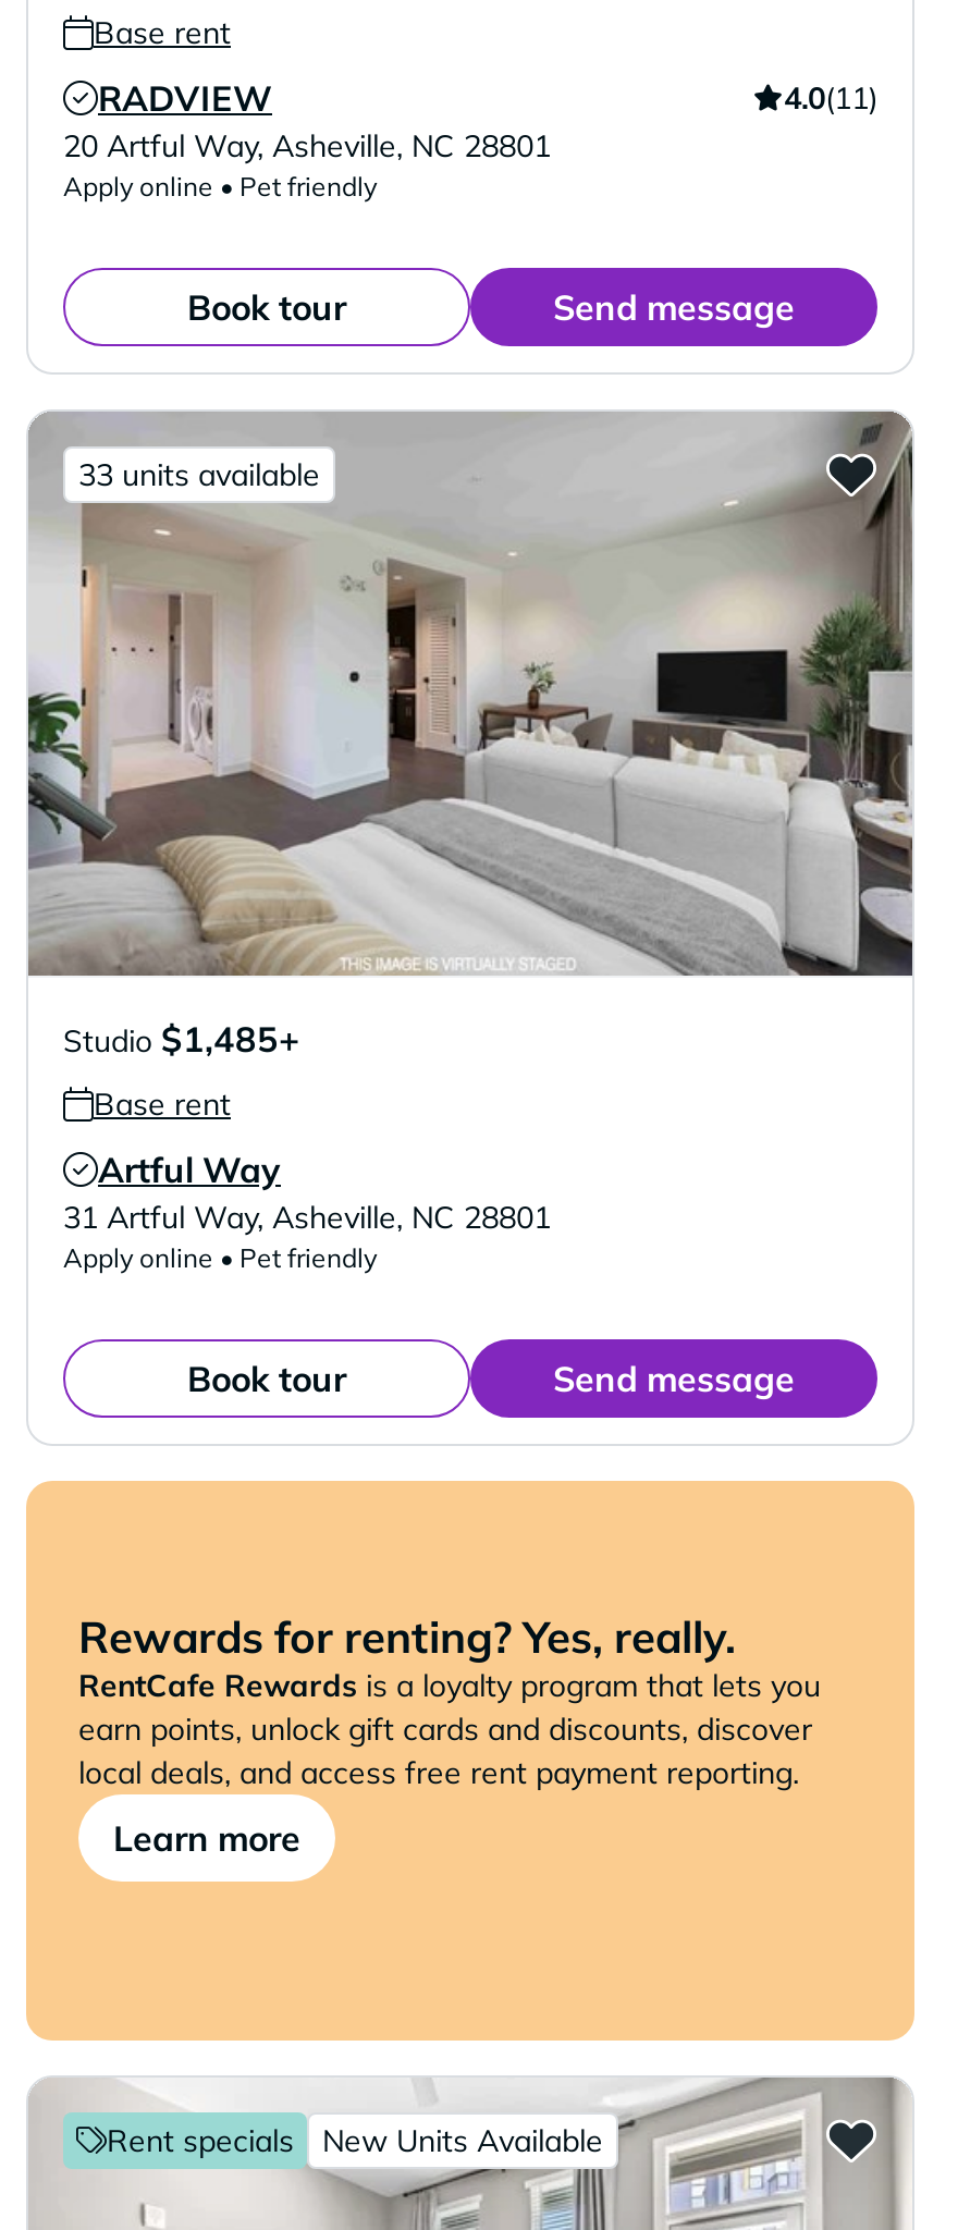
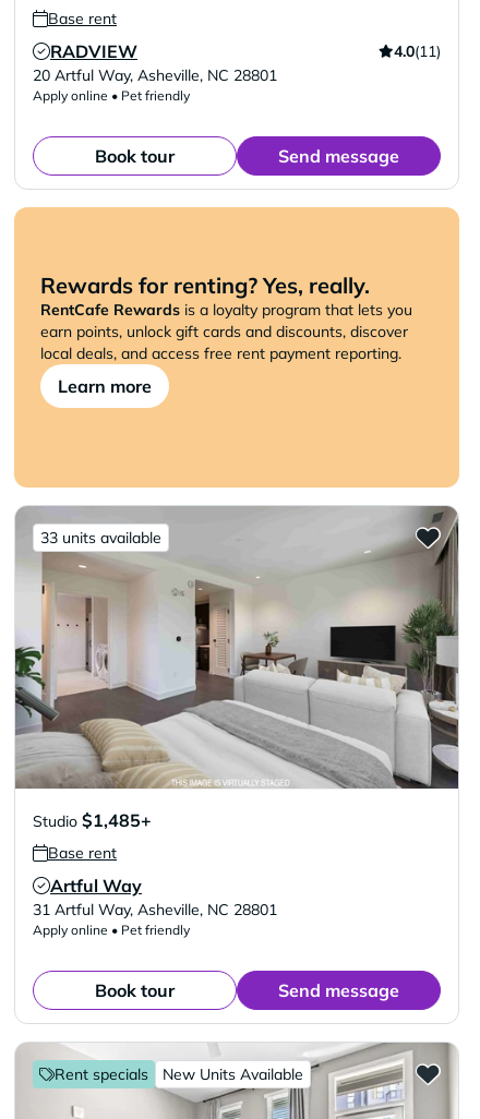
moved [24,409,917,1399] -> [13,505,460,1001]: [image] | 33 units available | Studio $1,485+ | ... | Book tour | Send message
moved [26,1481,914,2041] -> [14,207,459,488]: [image] | Rewards for renting? Yes, really. | RentCafe Rewards is a loyalty program that lets you | earn points, unlock gift cards and discounts, discover | local deals, and access free rent payment reporting. | Learn more

